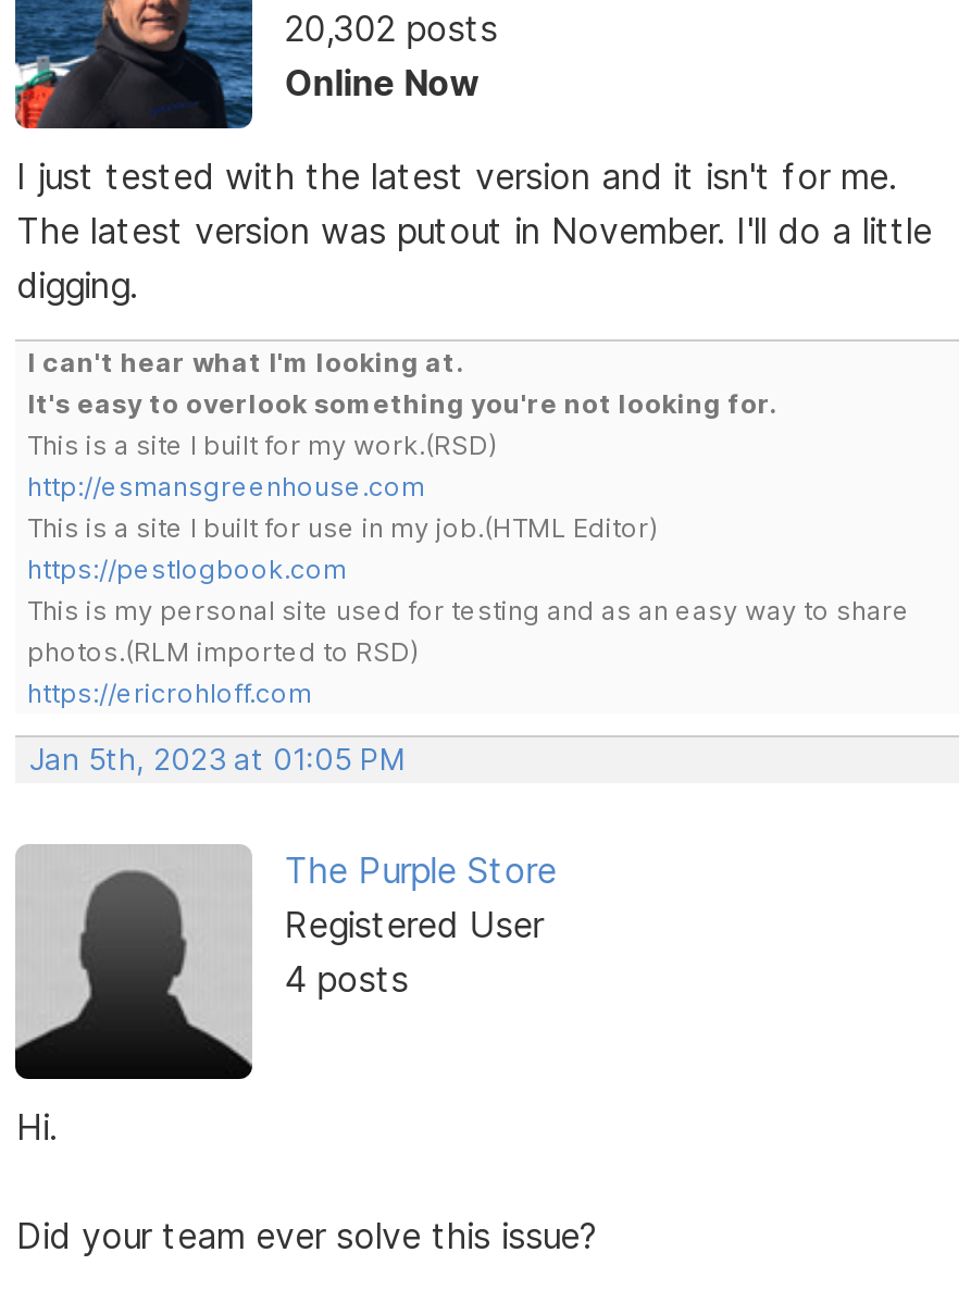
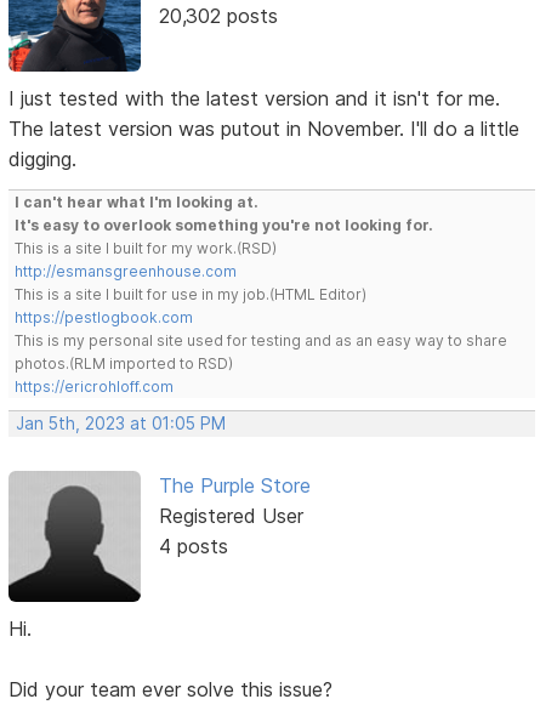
[284,60,480,104] Online Now -> none

